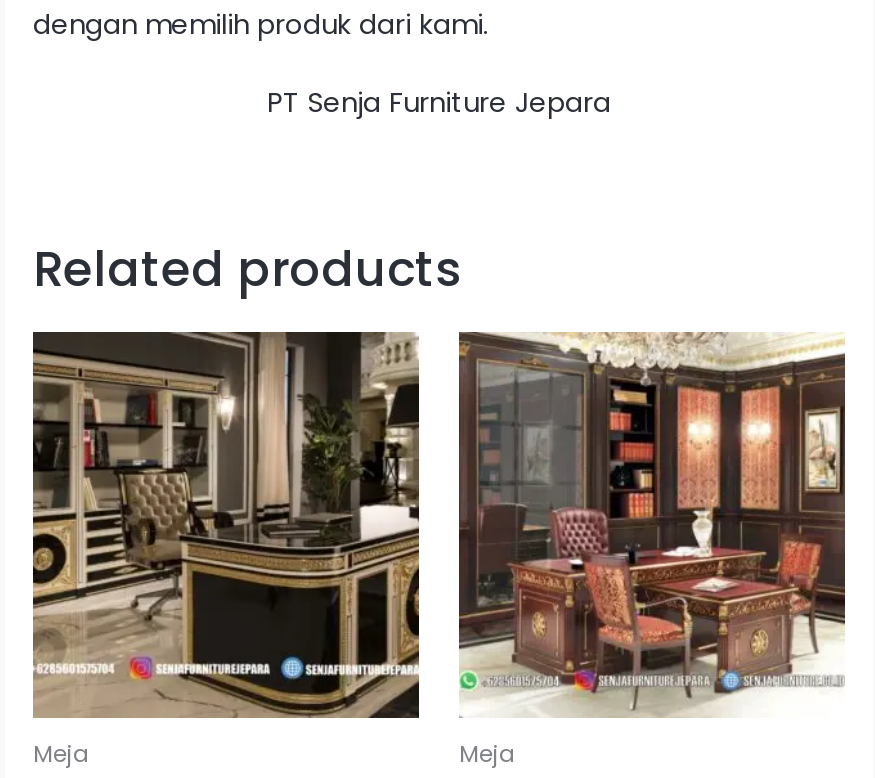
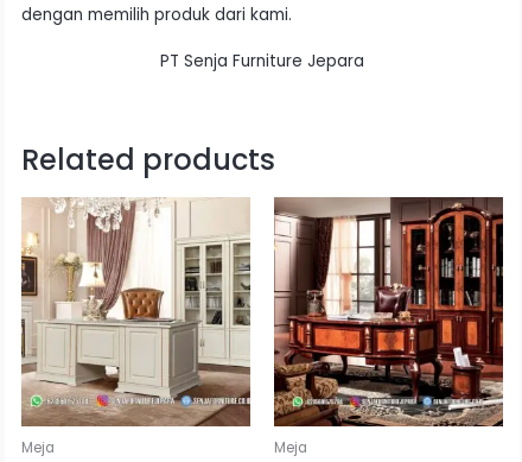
[31,330,421,718] [image] -> [20,197,252,426] [image]
[457,332,847,718] [image] -> [273,196,504,428] [image]

